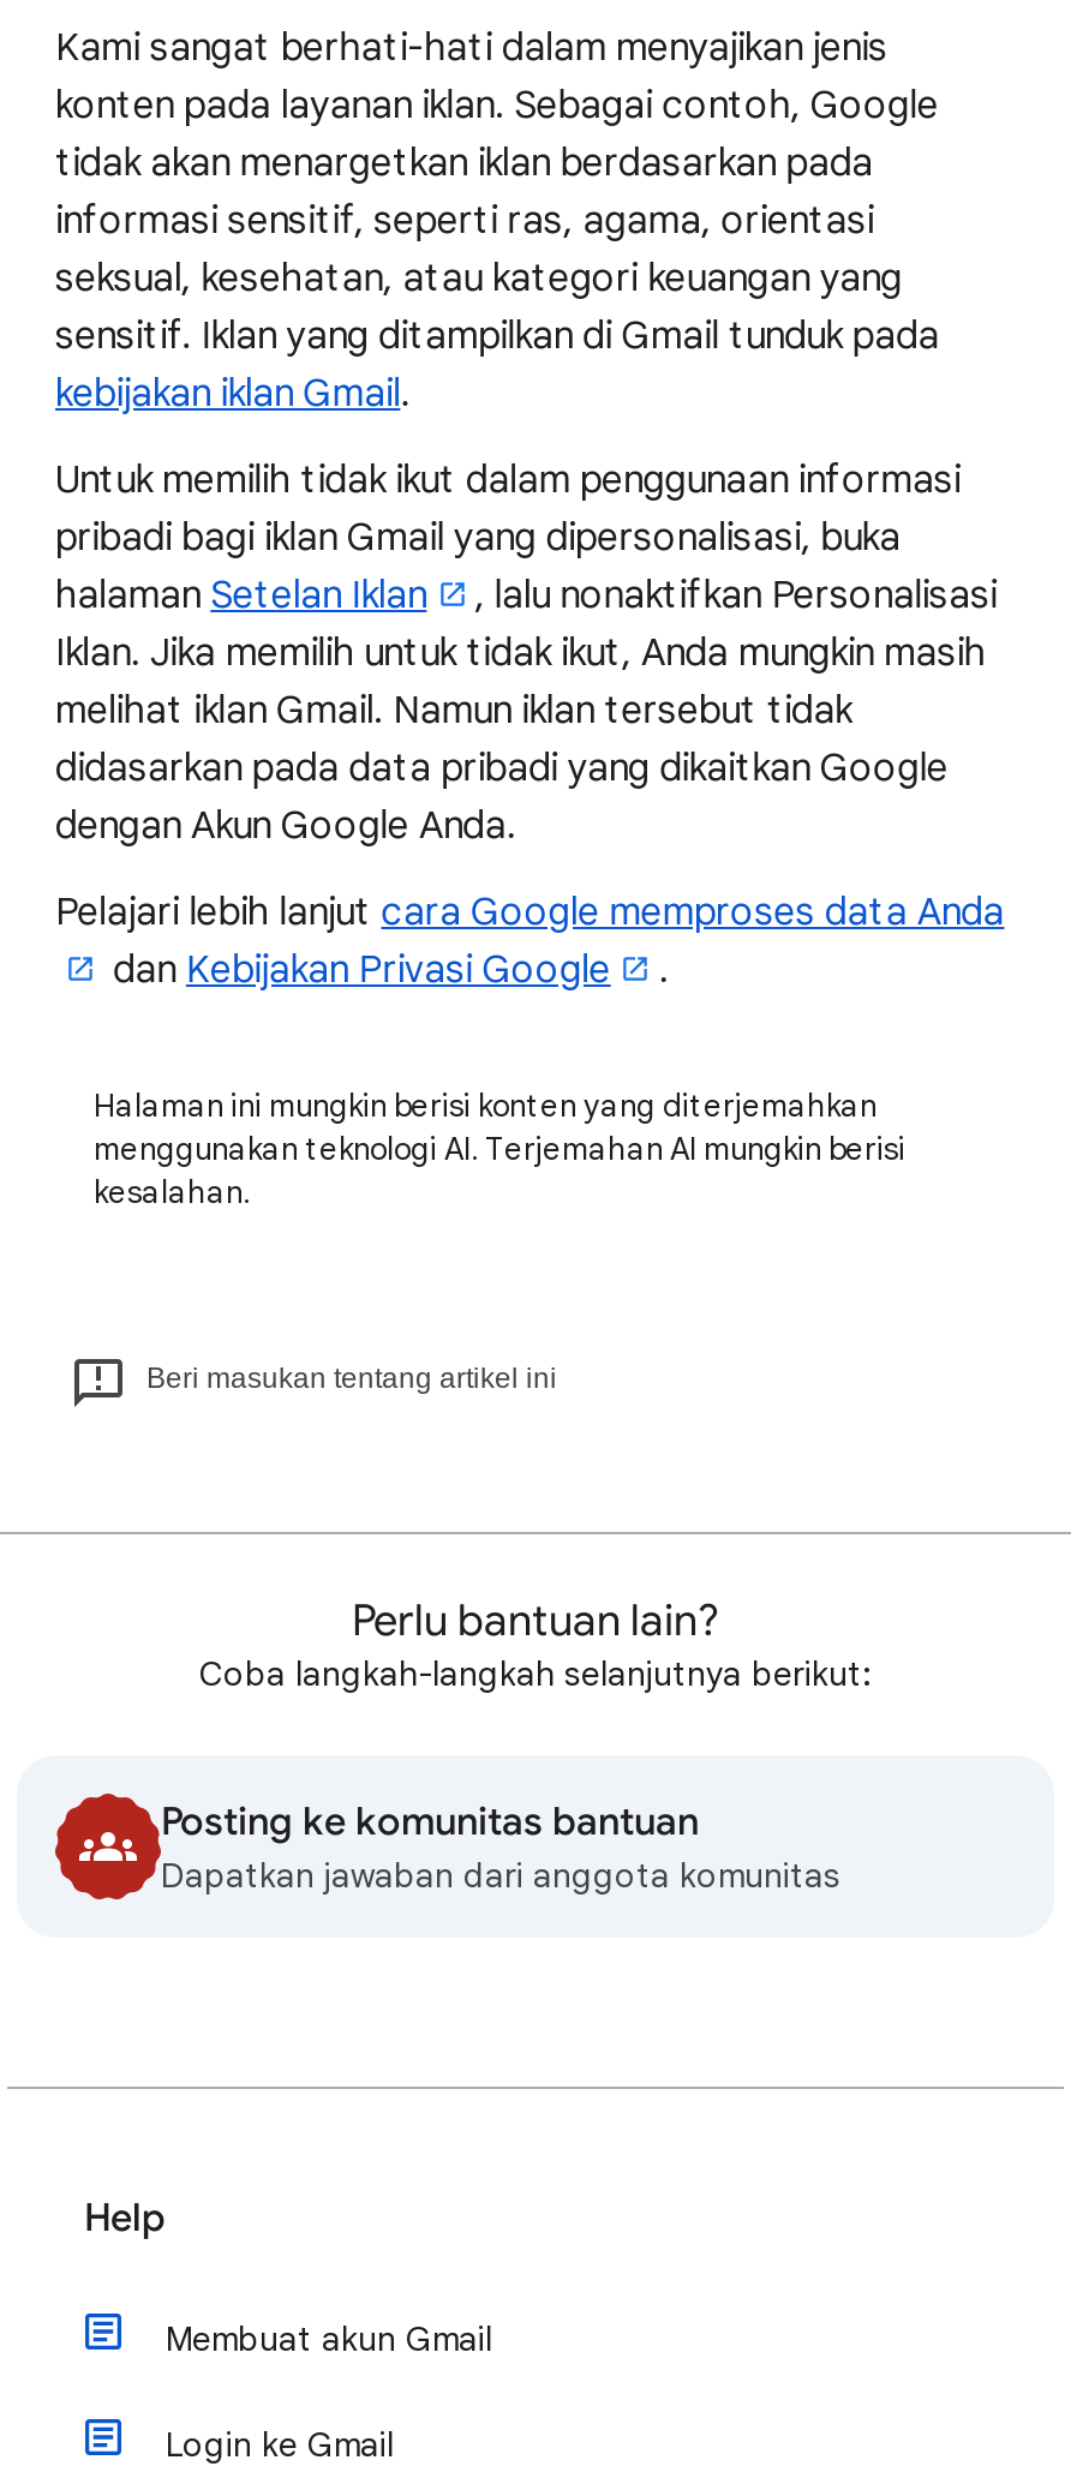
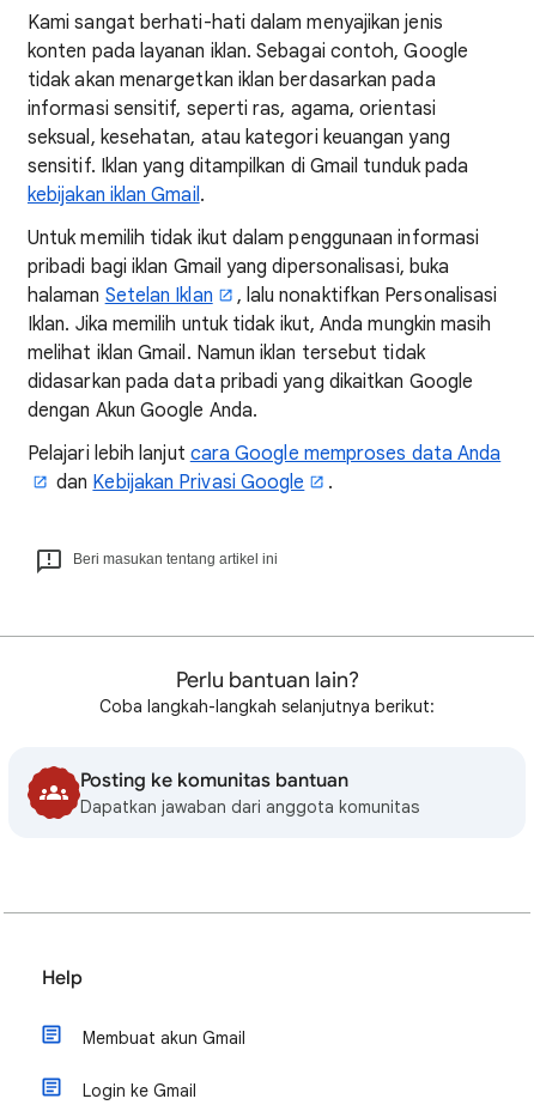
[94,1085,905,1213] Halaman ini mungkin berisi konten yang diterjemahkan | menggunakan teknologi AI. Terjemahan AI mungkin berisi | kesalahan. -> none

